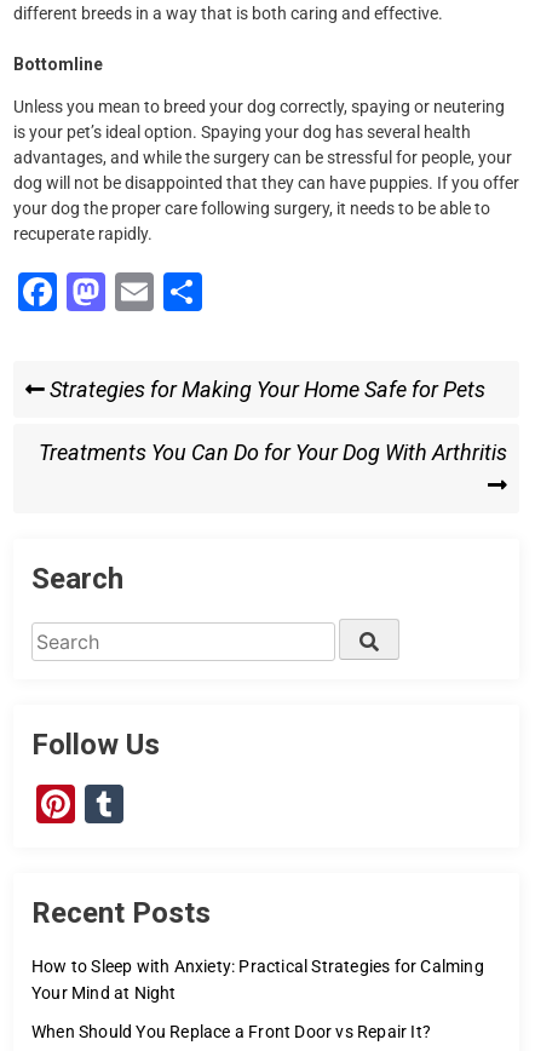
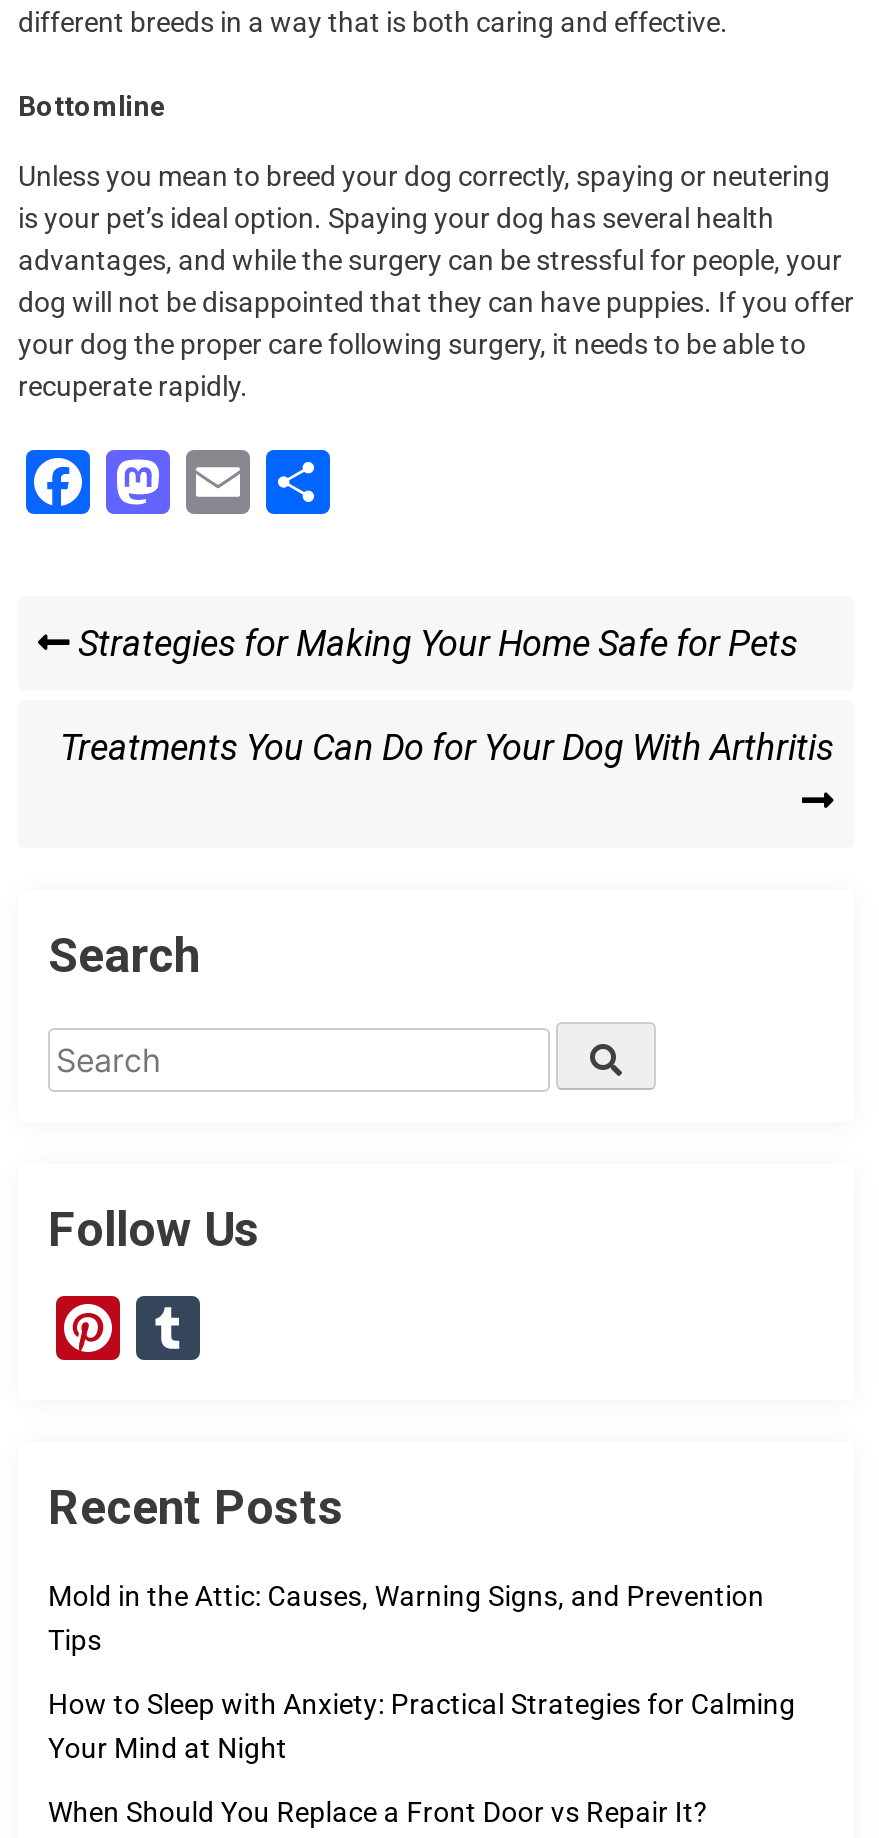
none -> [48,1580,764,1656] Mold in the Attic: Causes, Warning Signs, and Prevention | Tips

